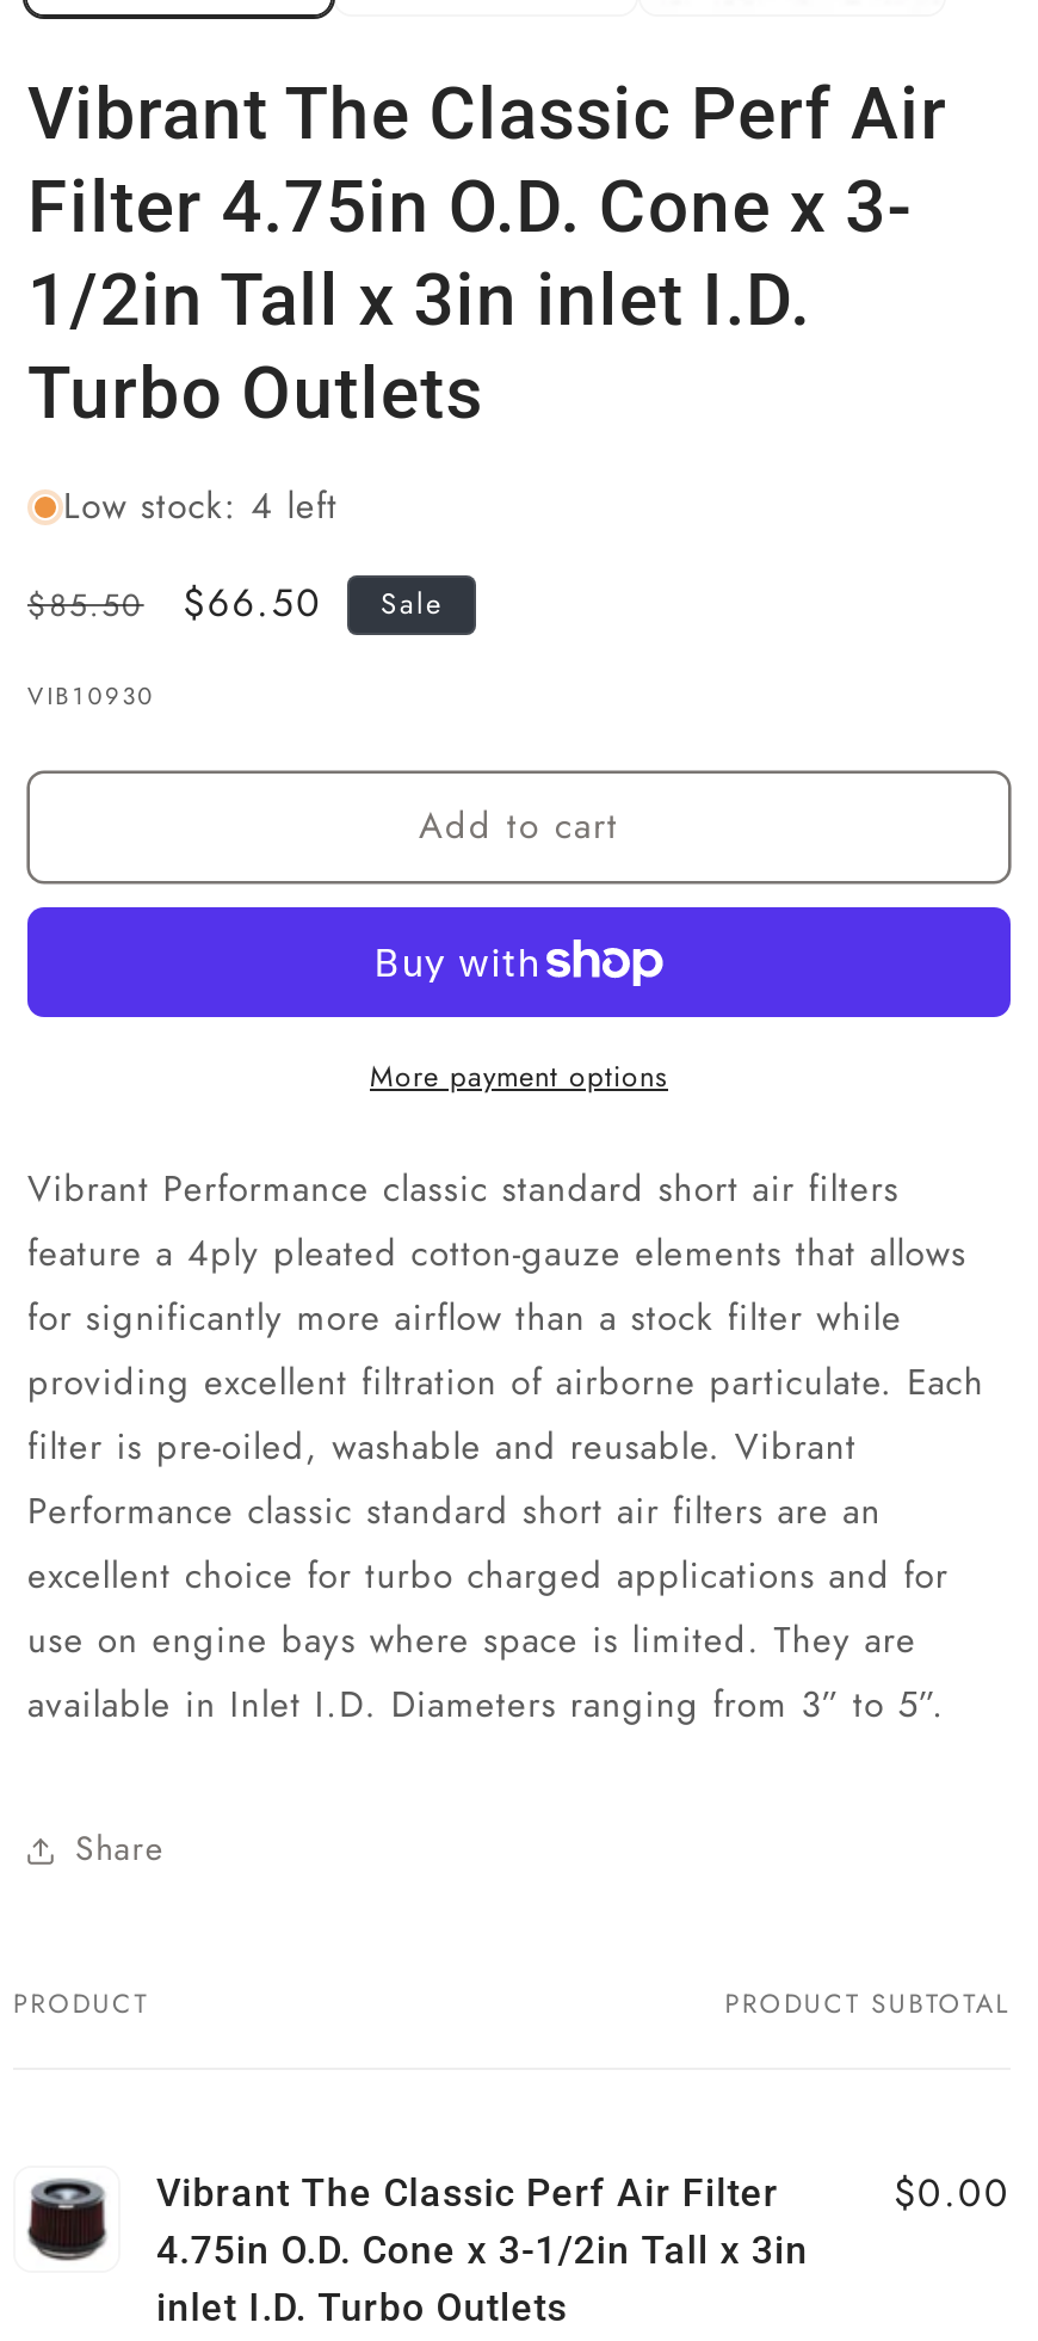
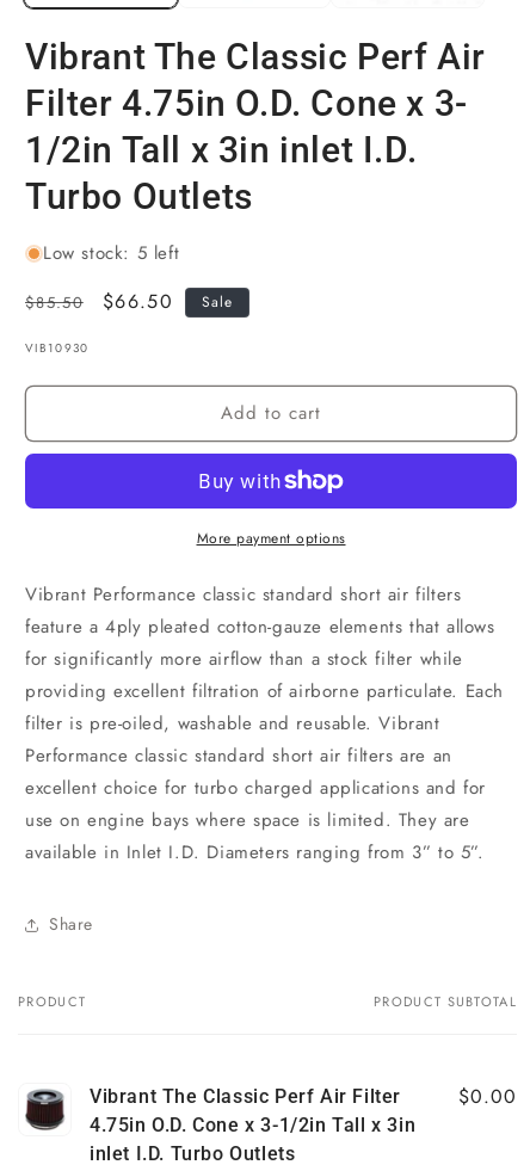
[63,479,338,532] Low stock: 4 left -> [43,240,179,266] Low stock: 5 left

